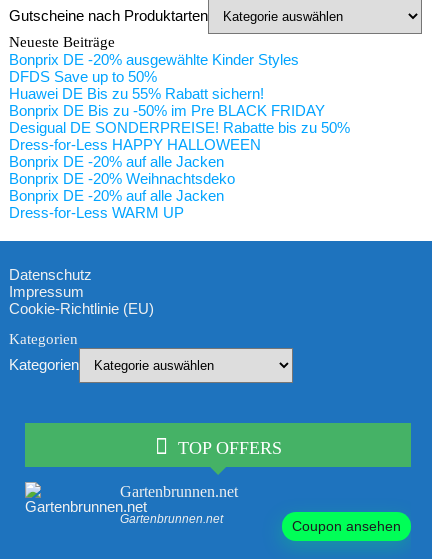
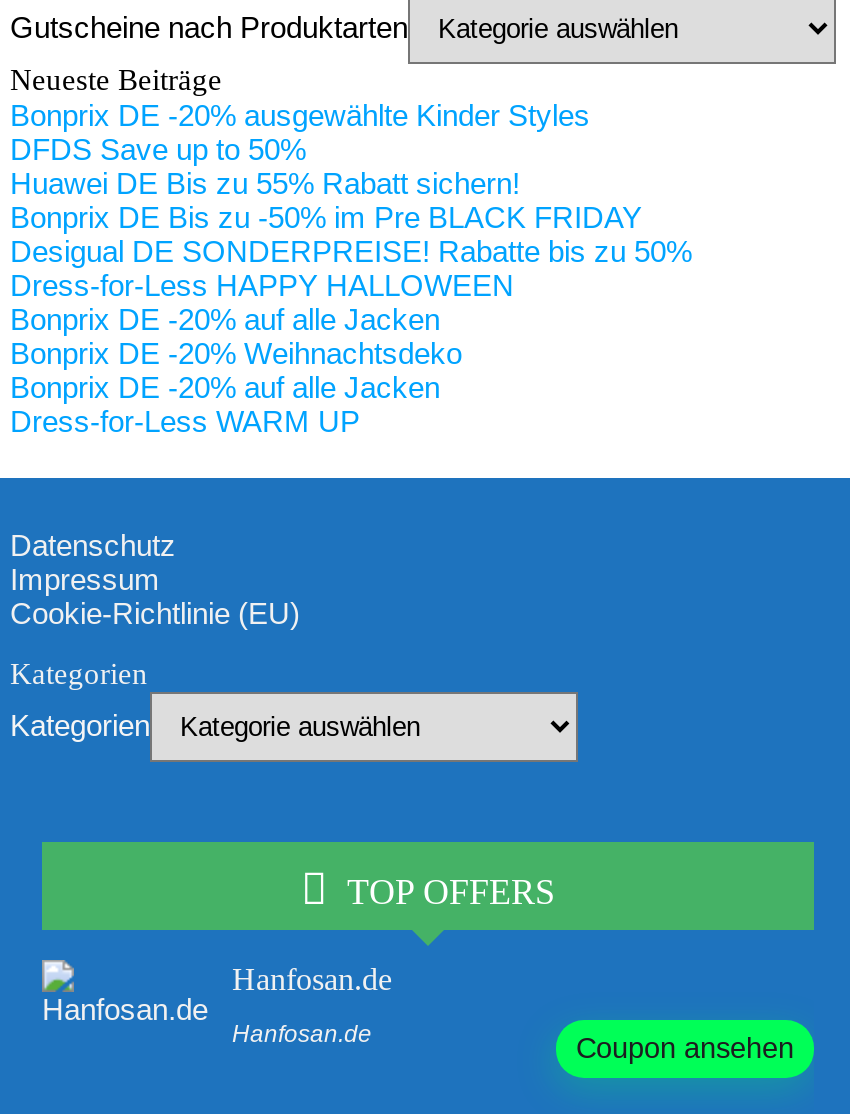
[120,483,238,500] Gartenbrunnen.net -> [232,962,392,996] Hanfosan.de
[120,512,223,526] Gartenbrunnen.net -> [232,1020,372,1048] Hanfosan.de

